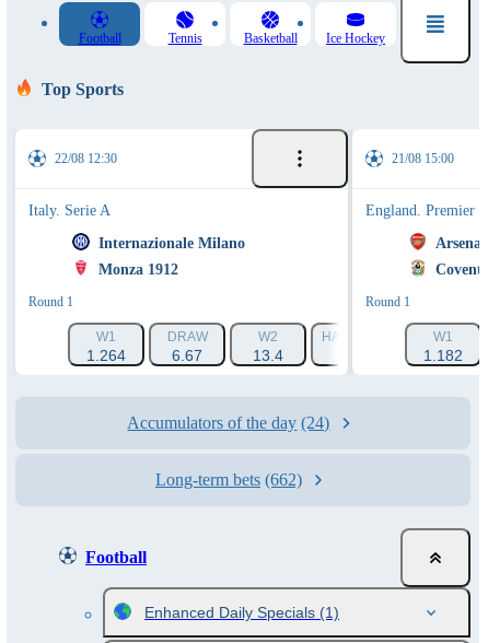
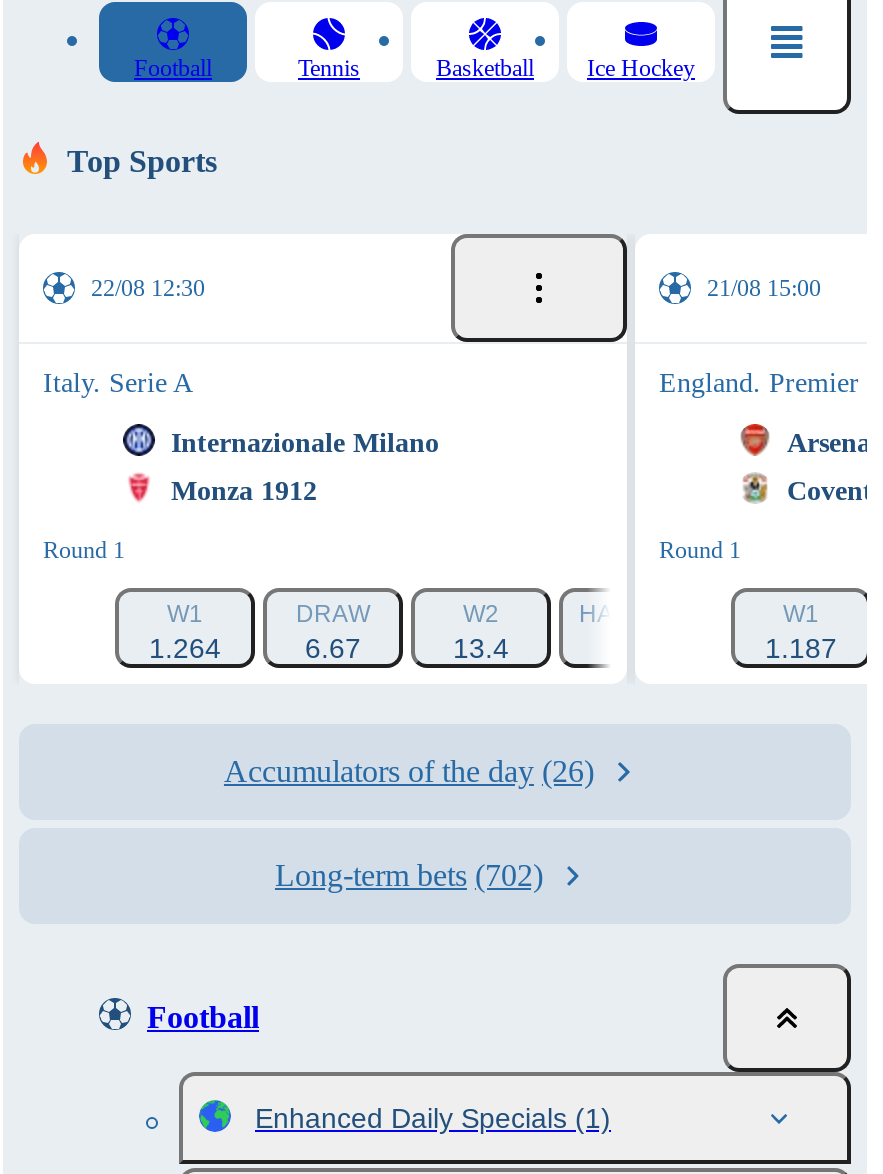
[423,347,463,364] 1.182 -> [765,632,837,664] 1.187
[127,413,330,432] Accumulators of the day (24) -> [224,754,594,788] Accumulators of the day (26)
[155,470,302,489] Long-term bets (662) -> [275,858,543,892] Long-term bets (702)

